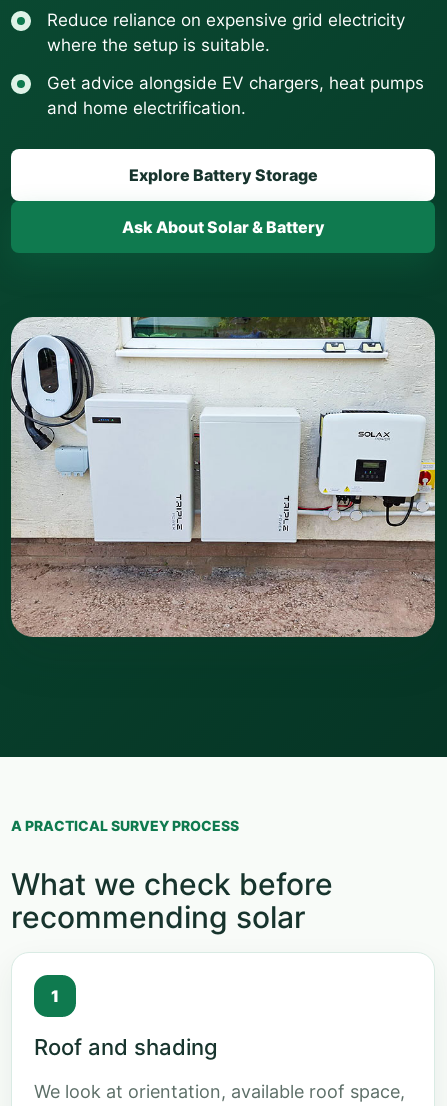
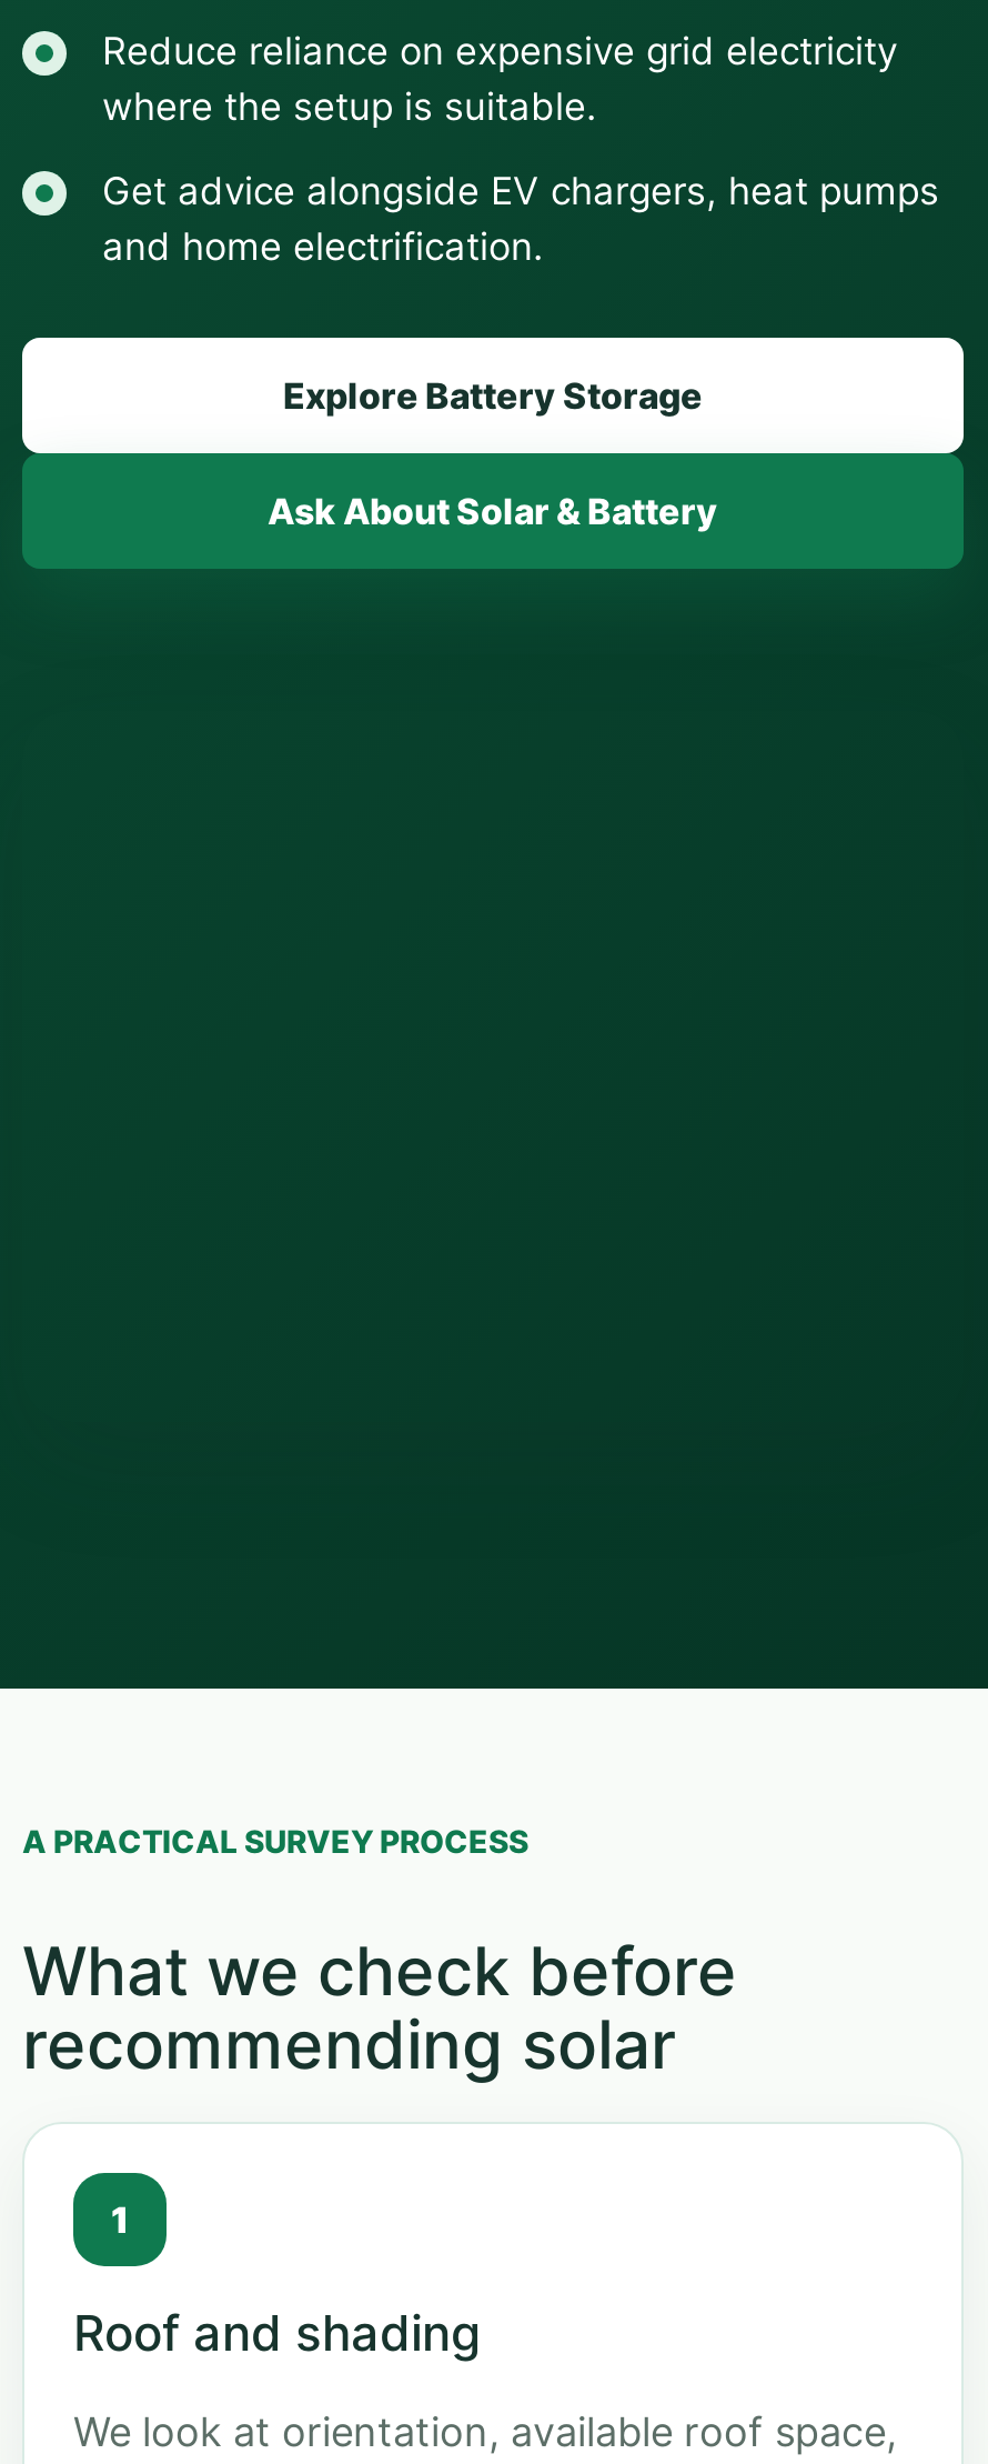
[10,316,436,638] [image] -> none

